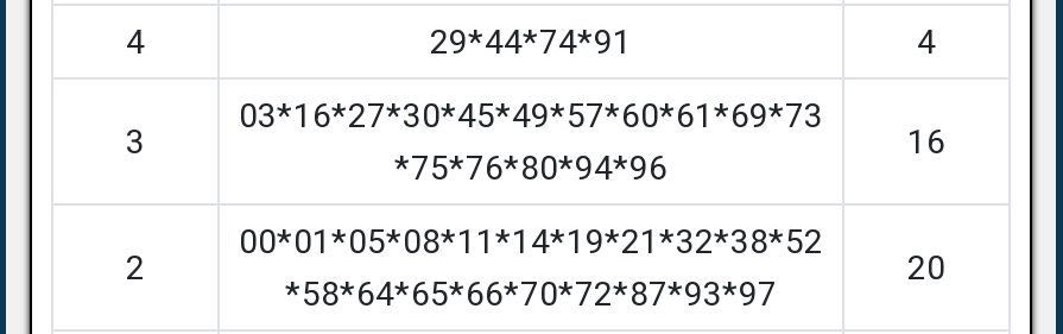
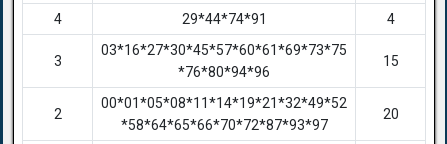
[239,96,823,134] 03*16*27*30*45*49*57*60*61*69*73 -> [101,42,347,58] 03*16*27*30*45*57*60*61*69*73*75
[907,122,945,160] 16 -> [382,53,398,69] 15
[394,148,667,186] *75*76*80*94*96 -> [178,64,270,80] *76*80*94*96
[239,222,823,260] 00*01*05*08*11*14*19*21*32*38*52 -> [101,95,347,111] 00*01*05*08*11*14*19*21*32*49*52

